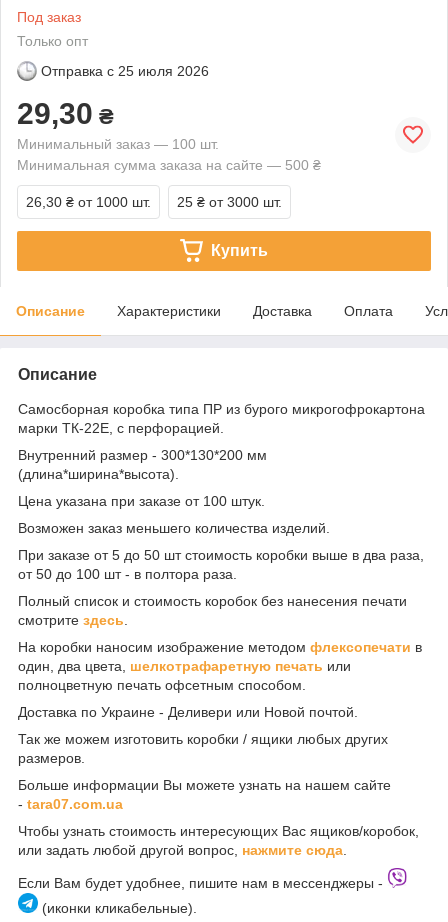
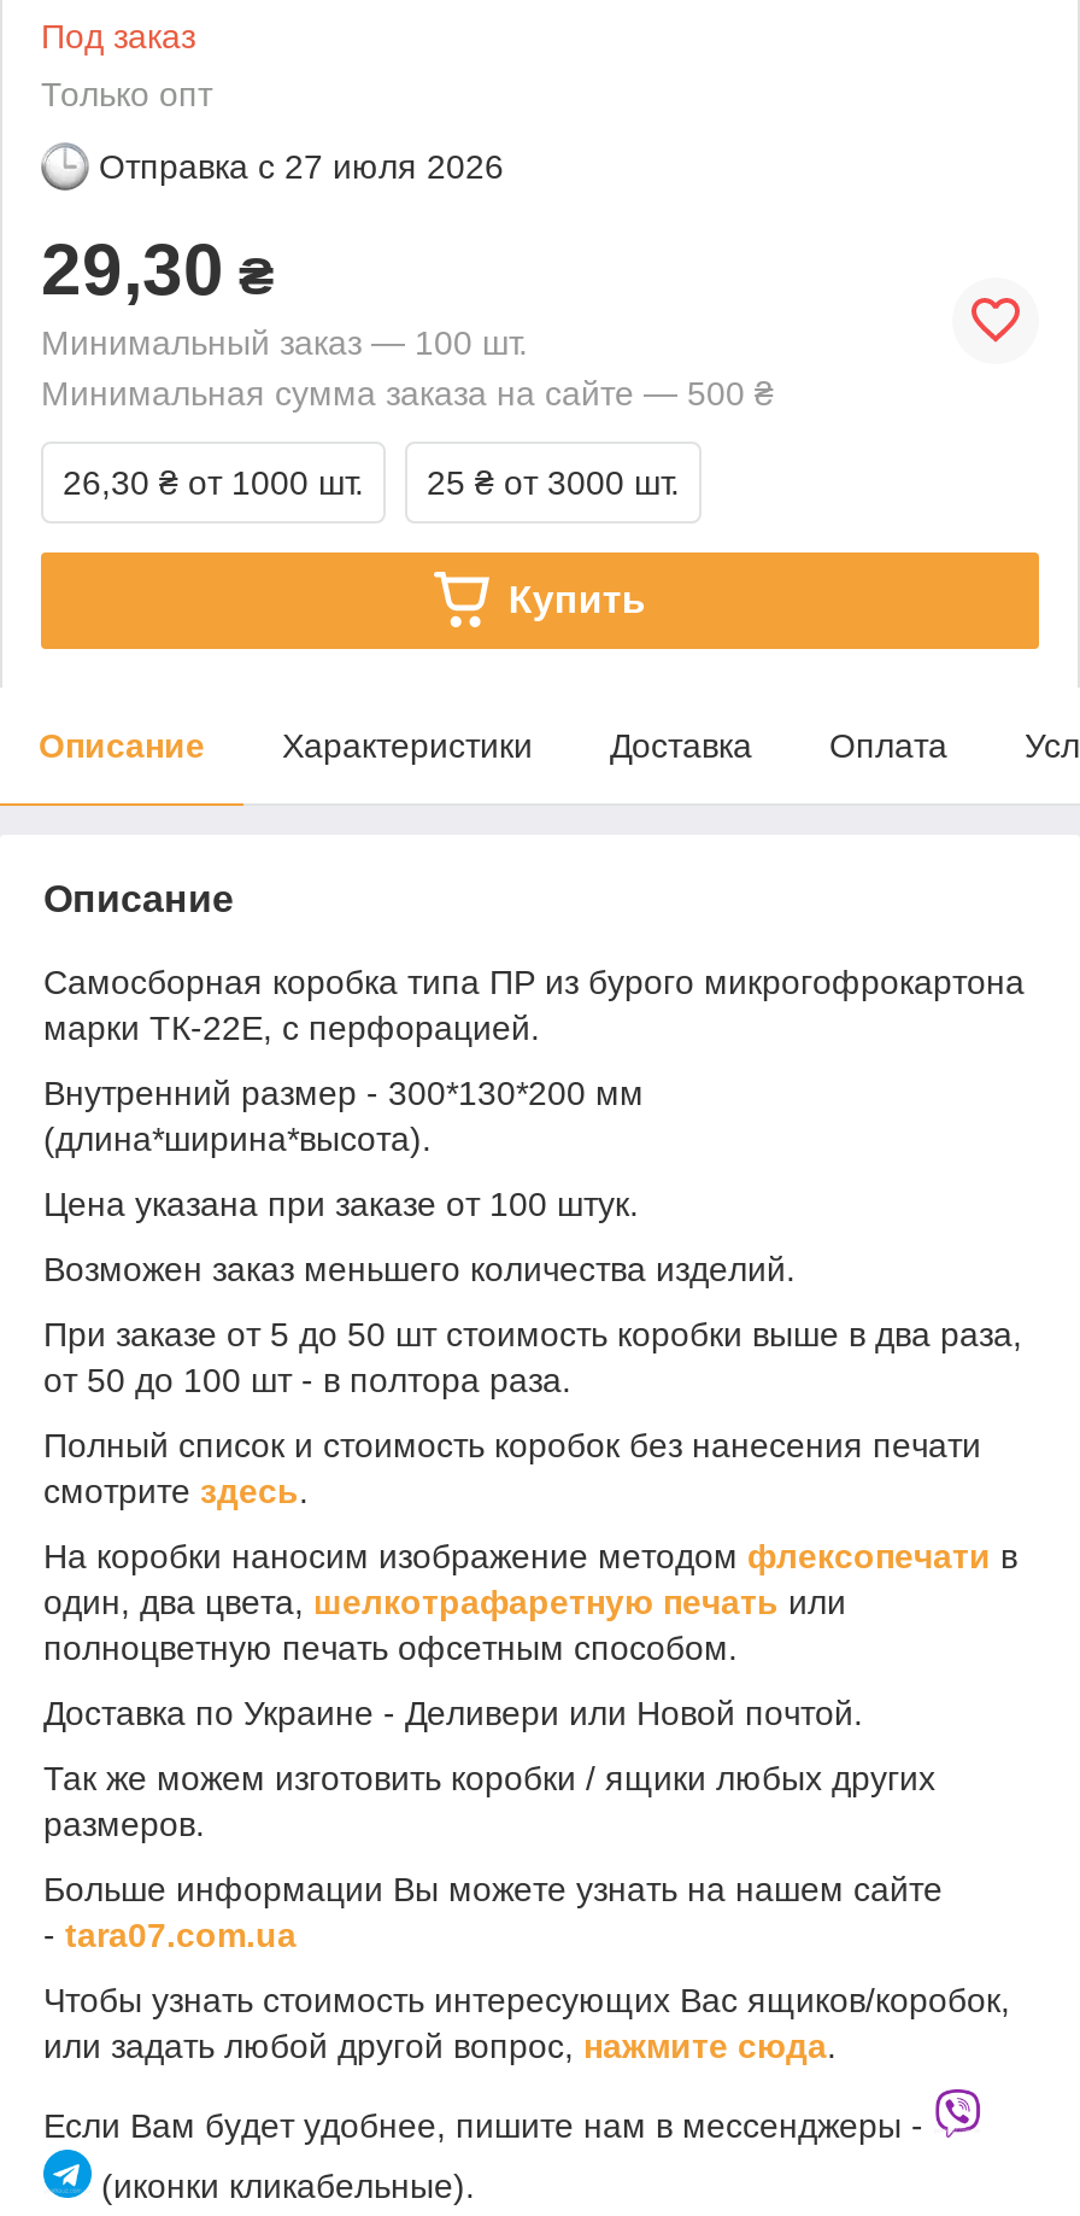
[41,63,209,79] Отправка с 25 июля 2026 -> [99,147,504,185] Отправка с 27 июля 2026

